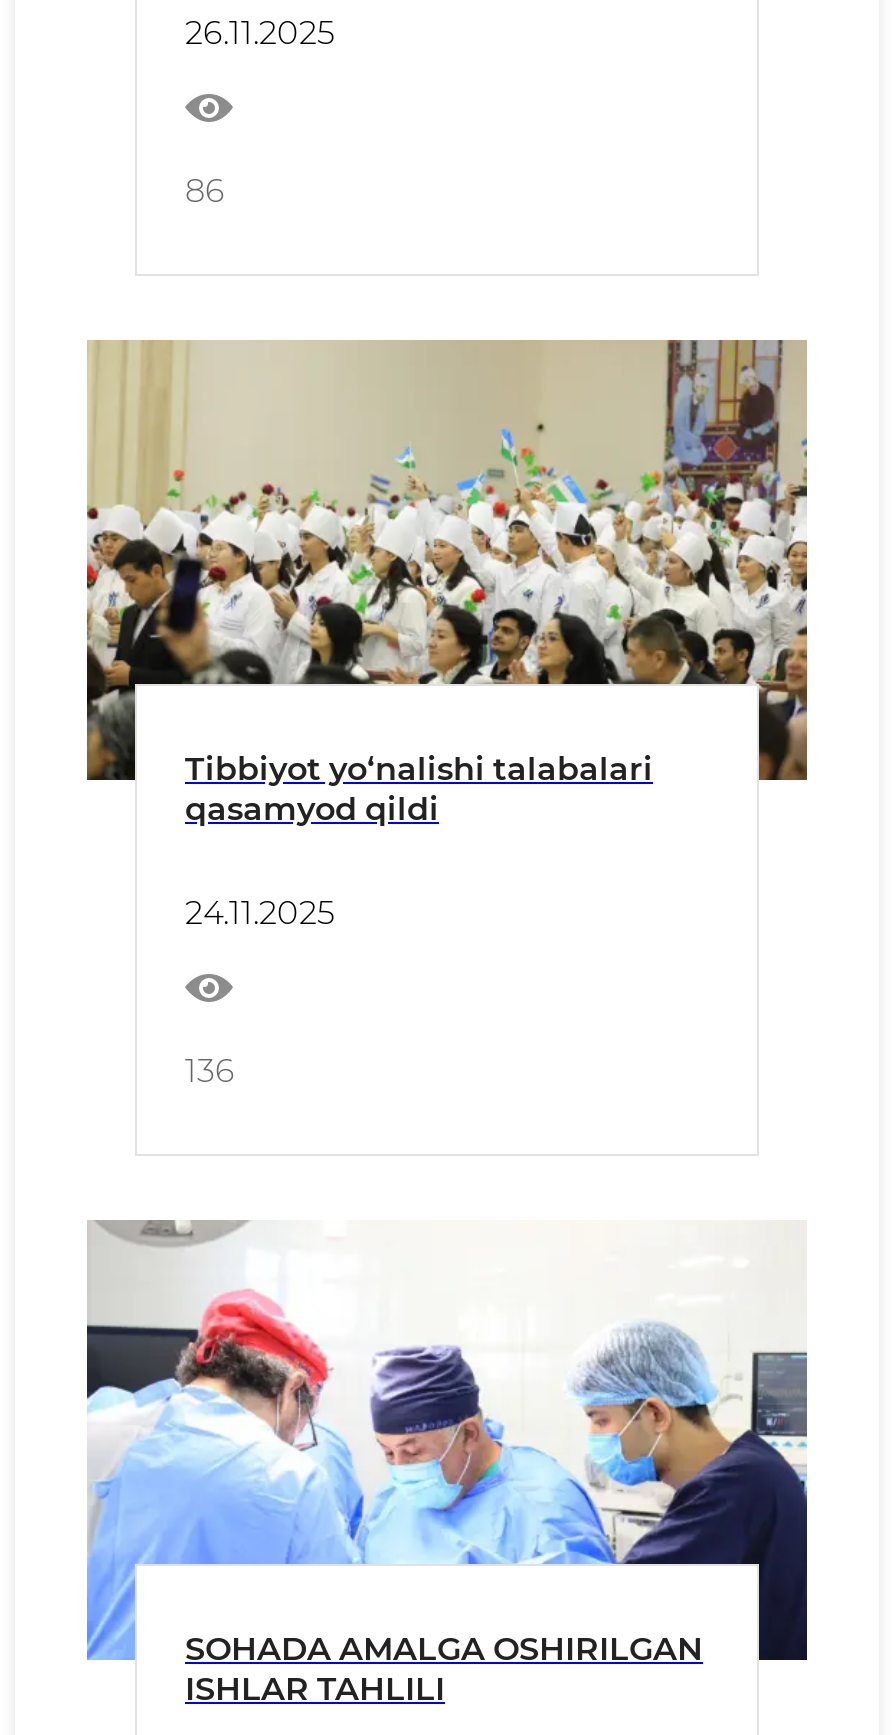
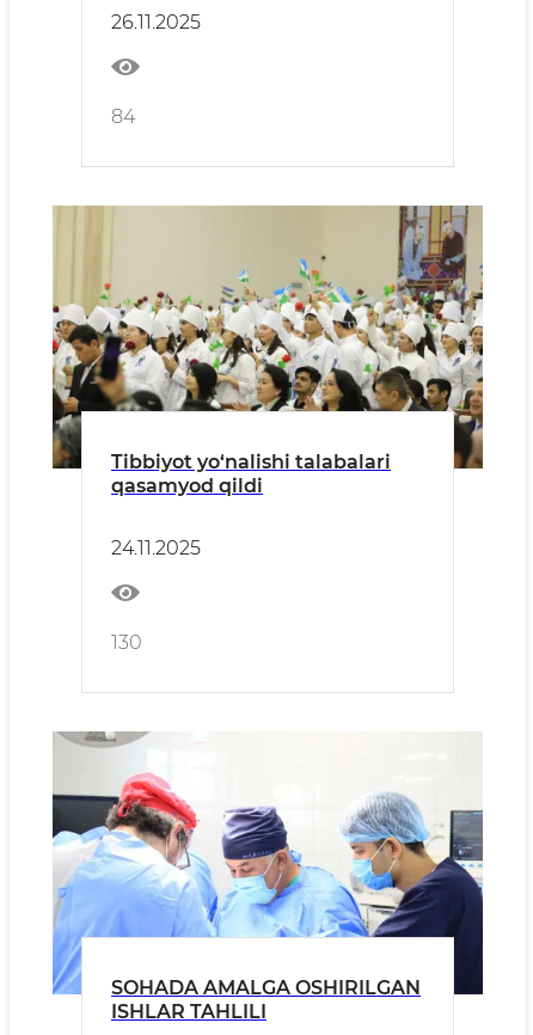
[185,172,225,210] 86 -> [111,105,135,128] 84
[185,1052,235,1090] 136 -> [111,631,142,654] 130

